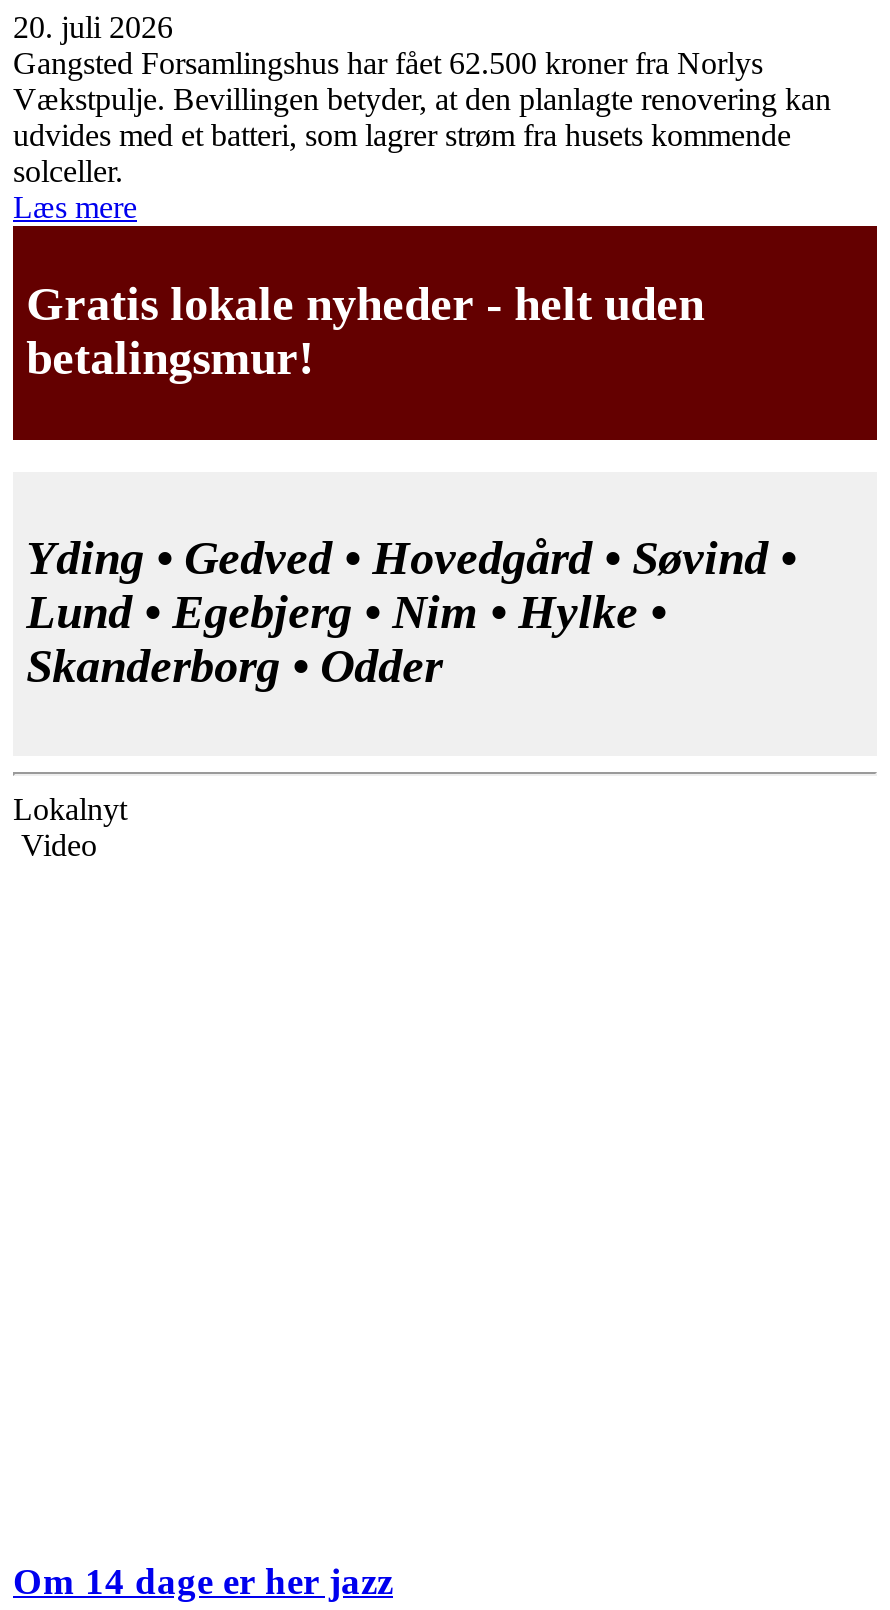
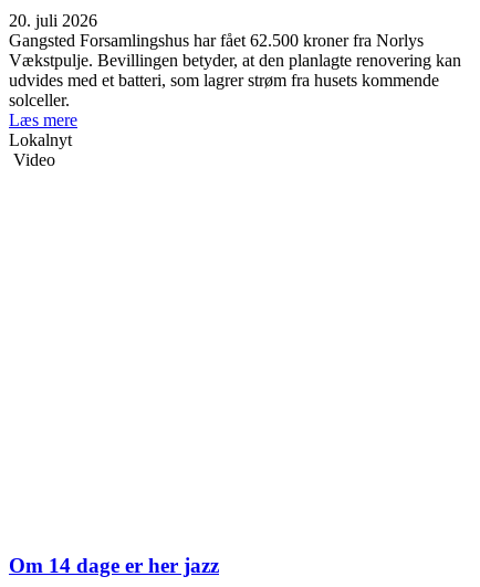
[11,224,879,442] [image] | Gratis lokale nyheder - helt uden | betalingsmur! -> none
[26,533,796,693] Yding • Gedved • Hovedgård • Søvind • | Lund • Egebjerg • Nim • Hylke • | Skanderborg • Odder -> none

